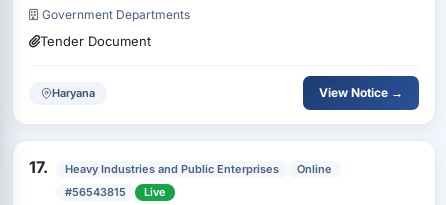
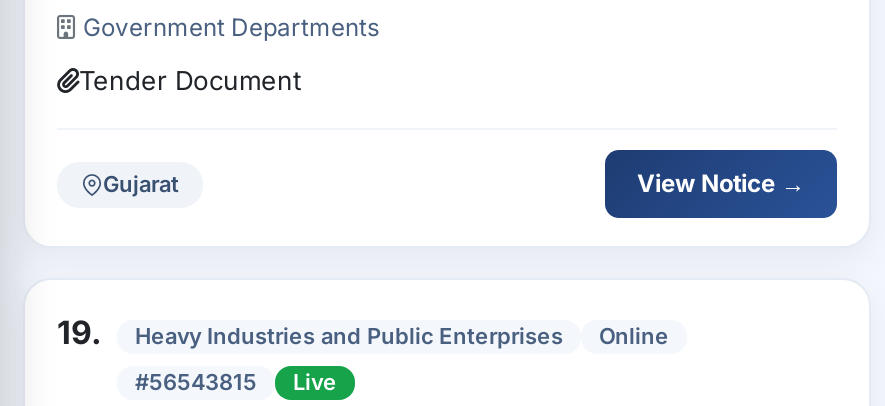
[52,85,95,99] Haryana -> [103,169,179,197] Gujarat
[29,157,332,177] 17. Heavy Industries and Public Enterprises Online -> [57,312,669,352] 19. Heavy Industries and Public Enterprises Online

